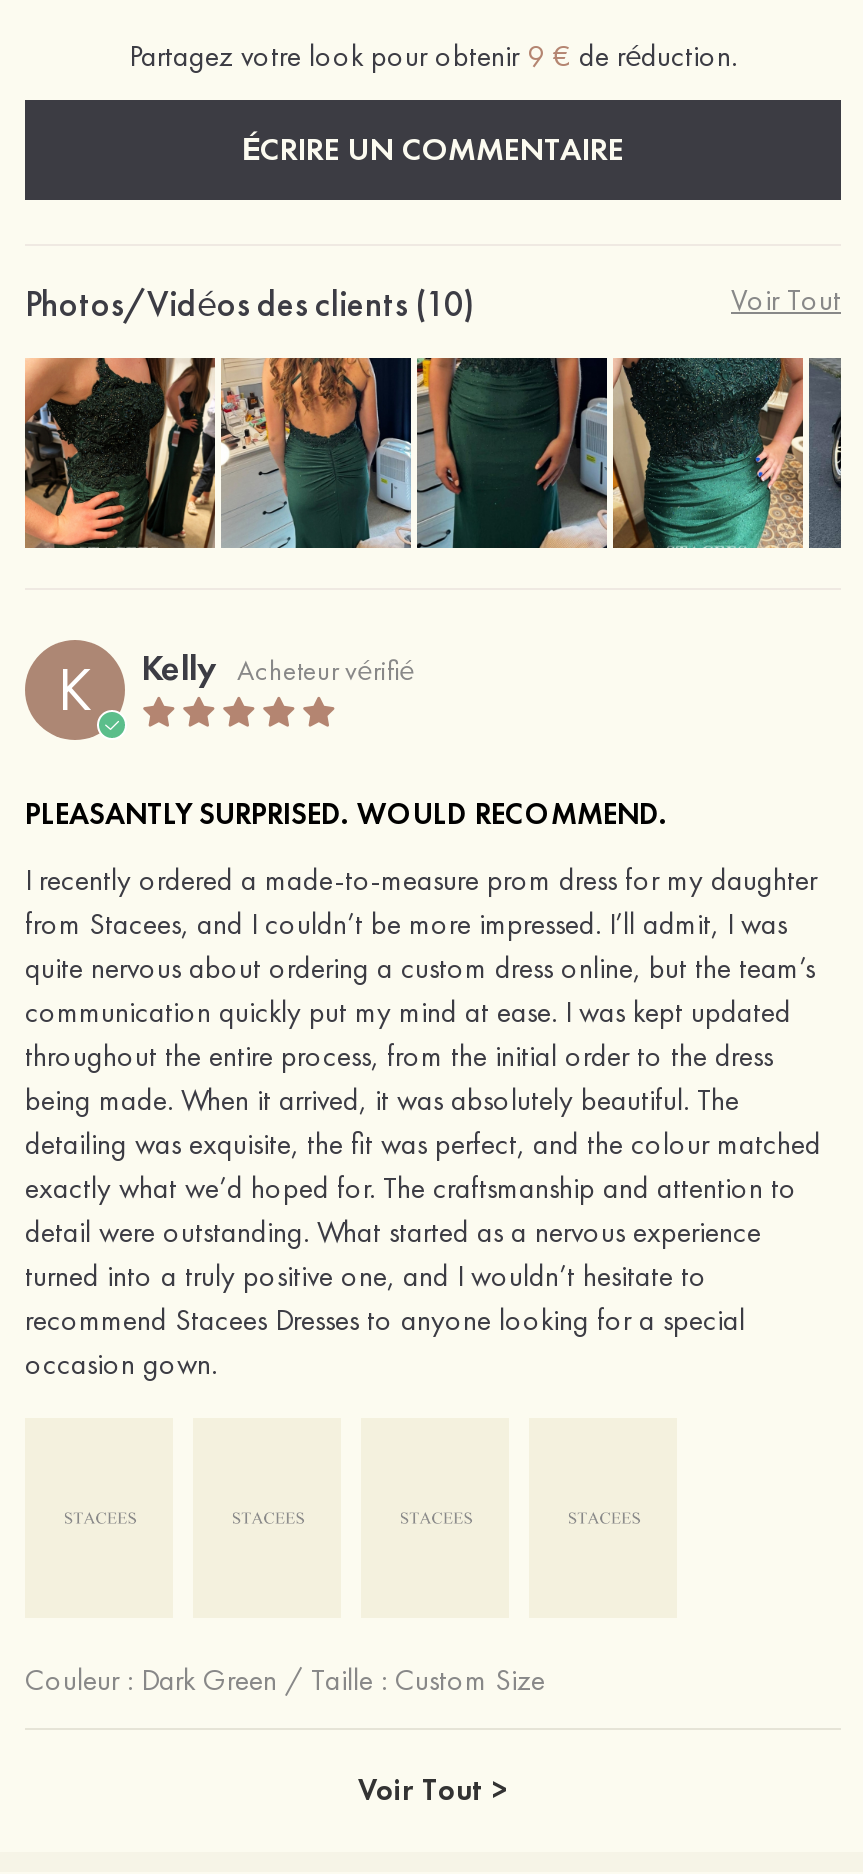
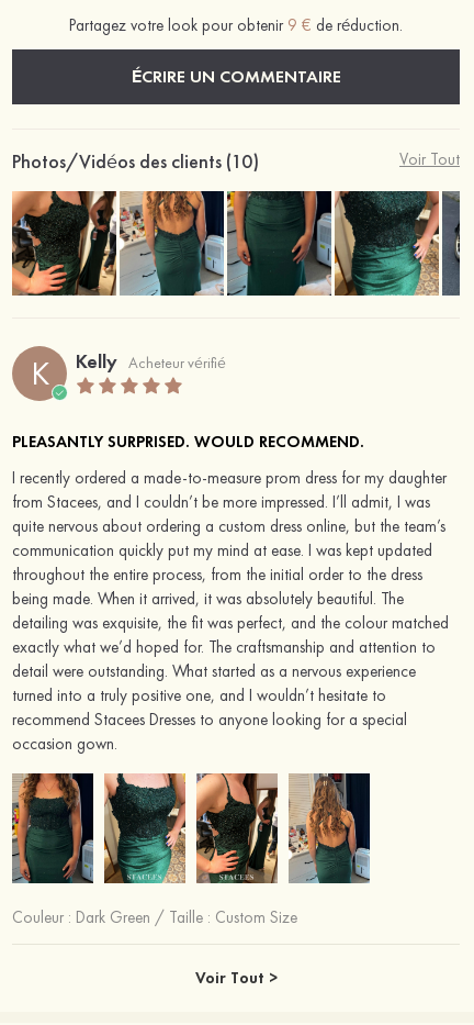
none -> [11,772,94,884] [image]
none -> [103,772,187,884] [image]
none -> [195,772,279,884] [image]
none -> [287,772,371,884] [image]

